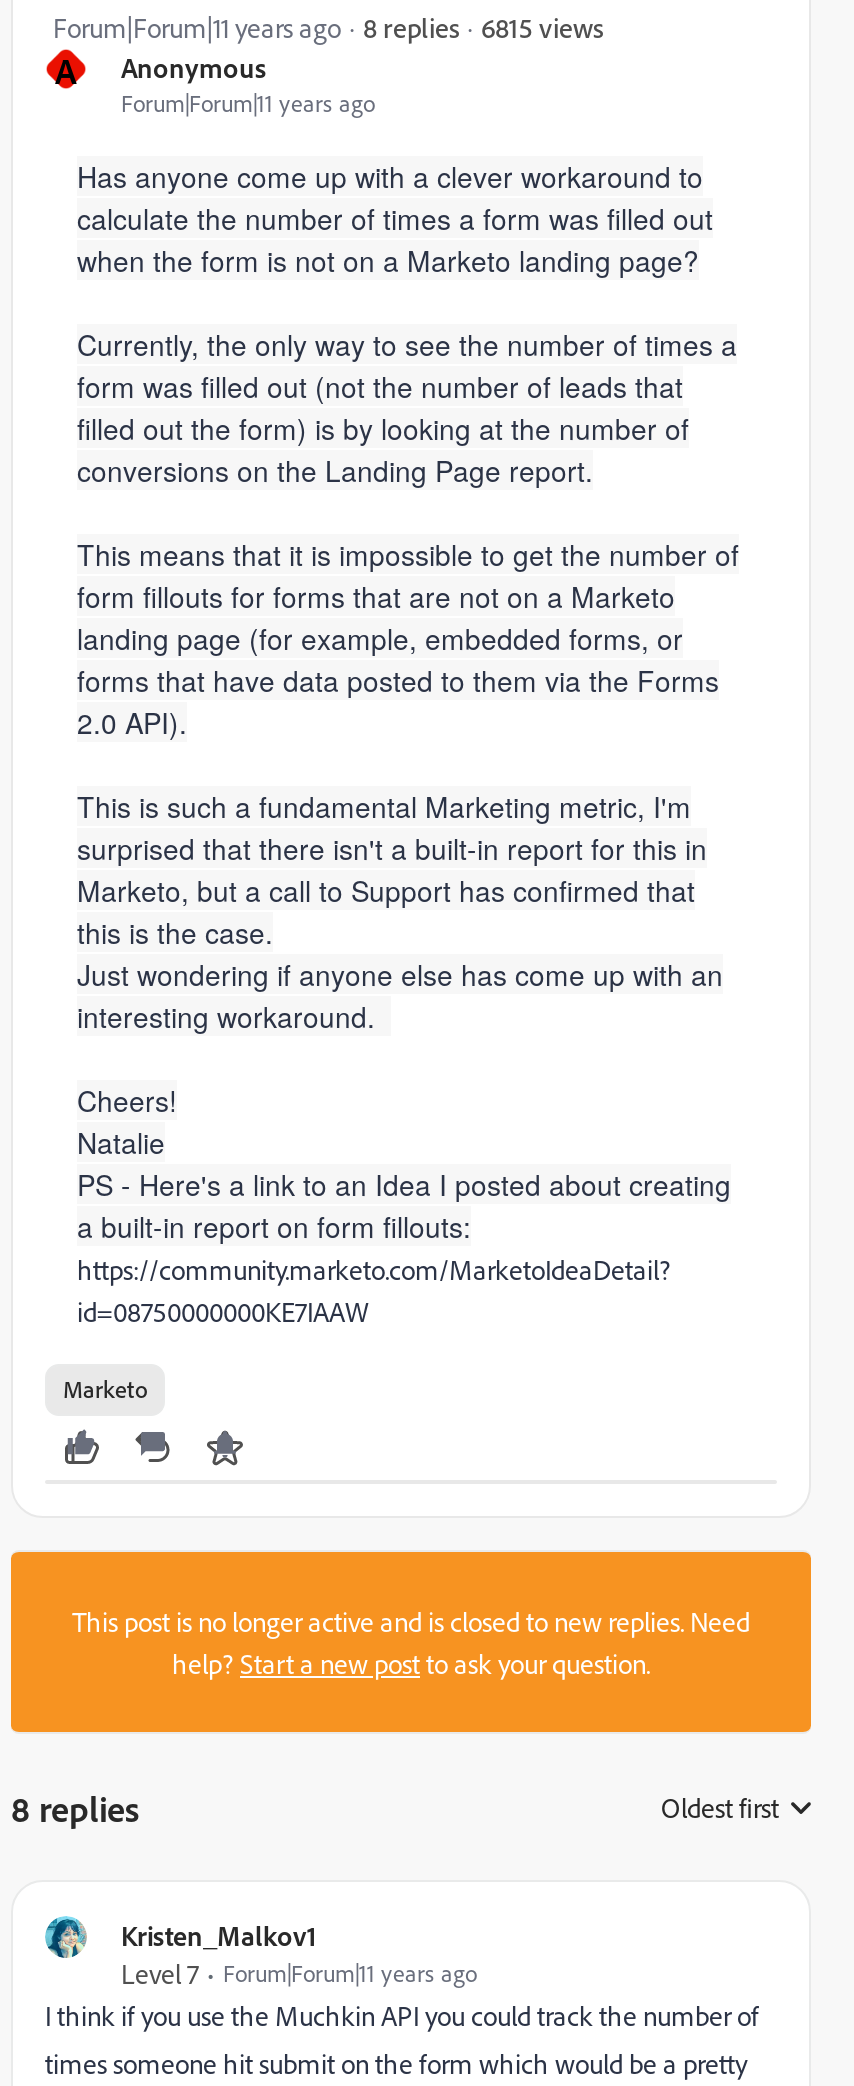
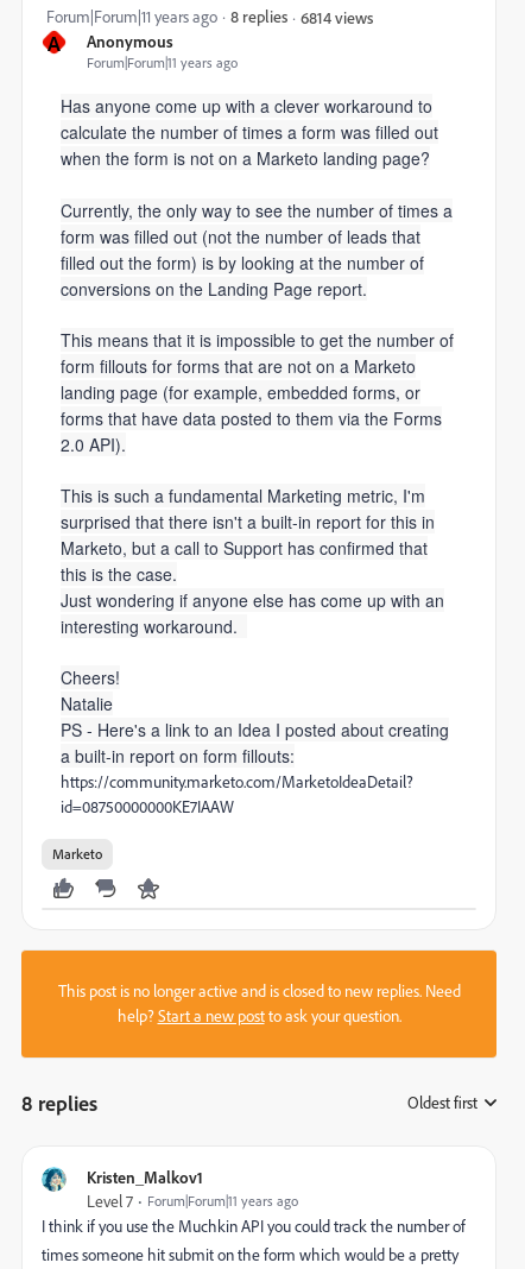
[481,9,603,43] 6815 views -> [301,7,373,27] 6814 views

